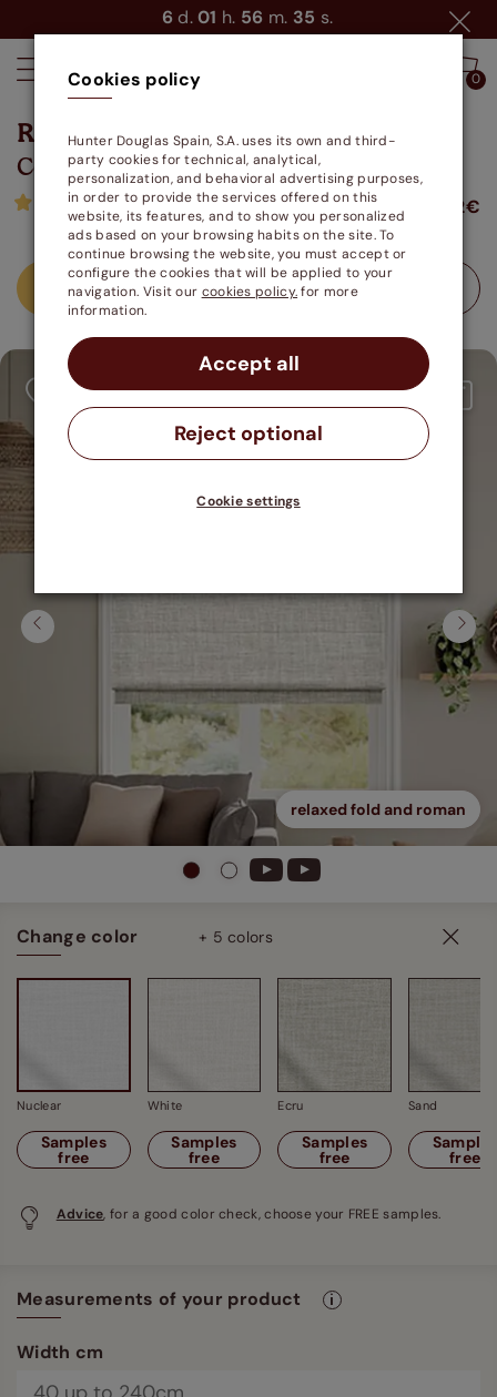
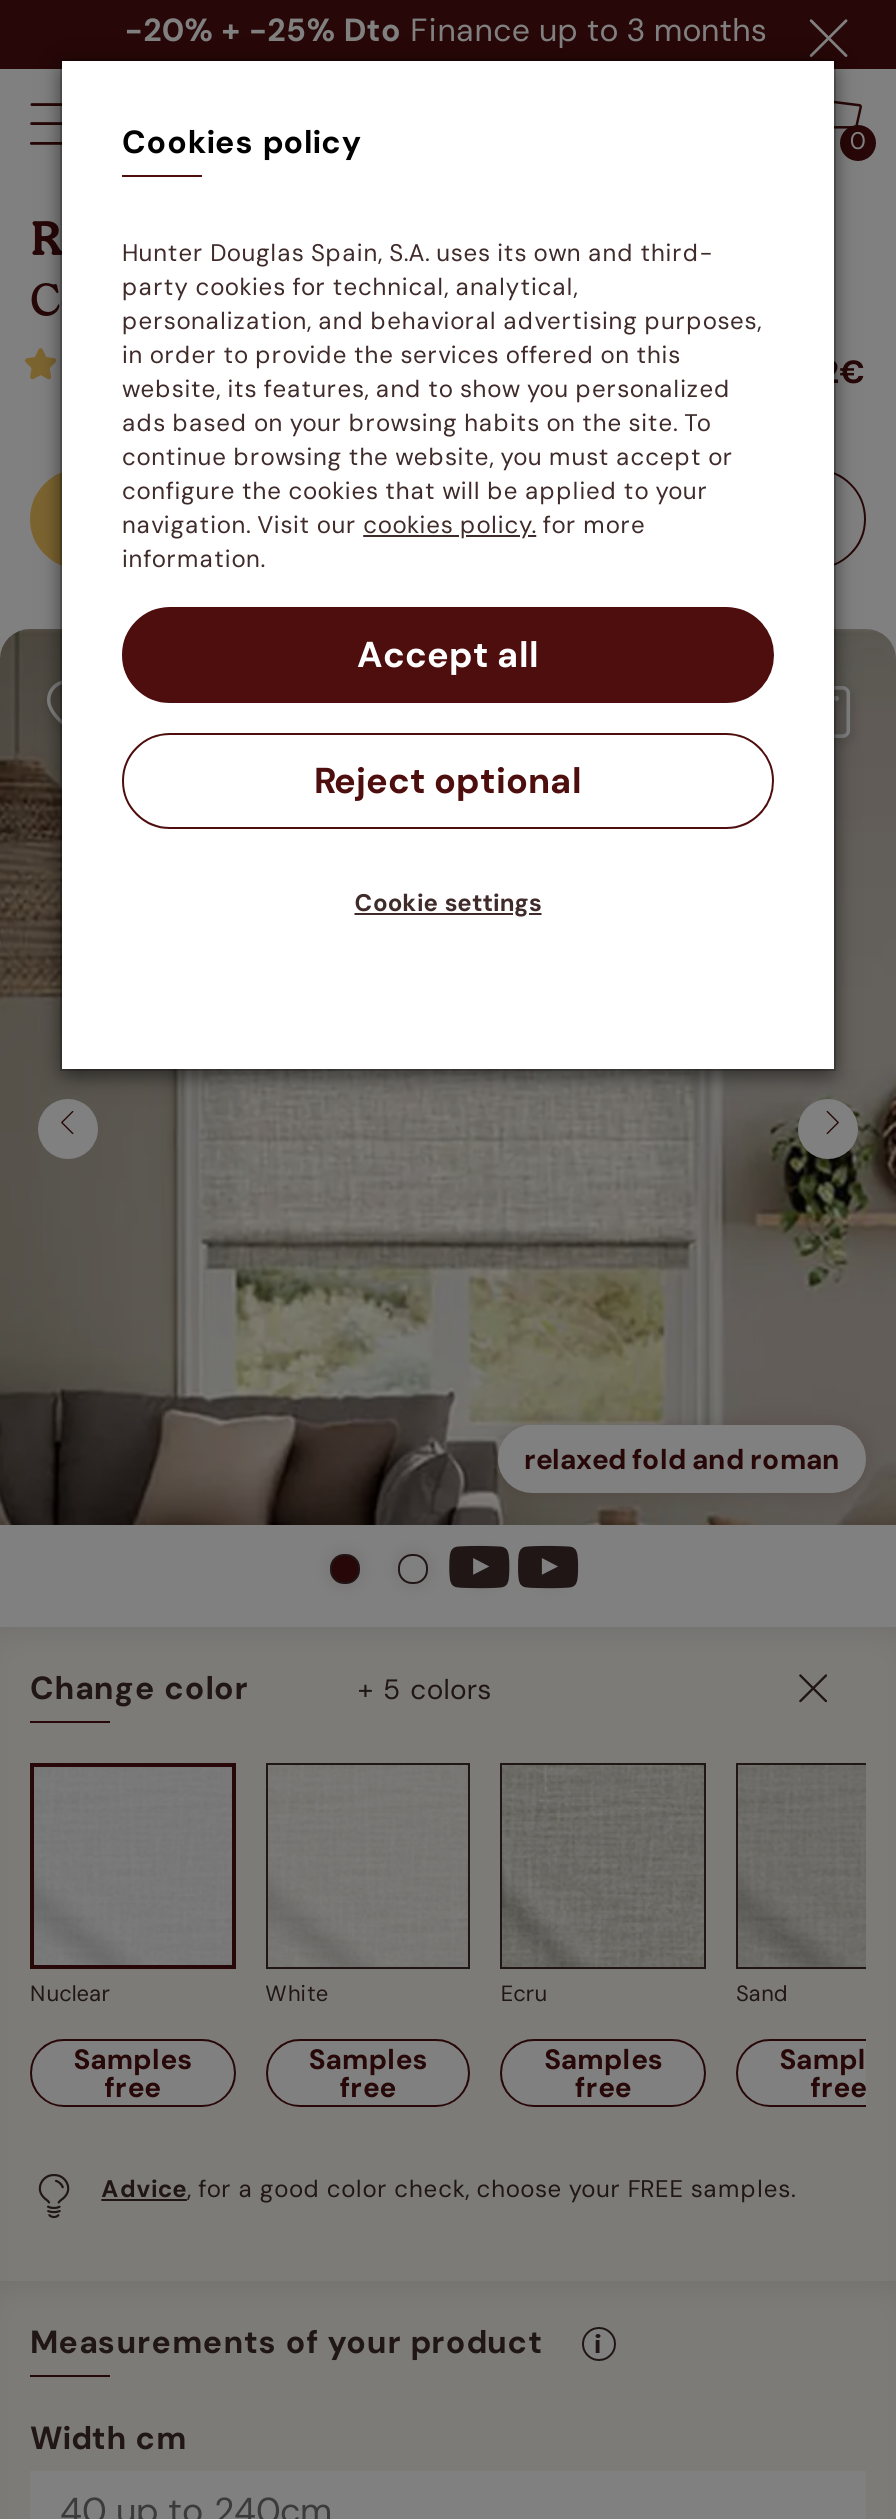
[162,6,333,29] 6 d. 01 h. 56 m. 35 s. -> [125,9,767,51] -20% + -25% Dto Finance up to 3 months

